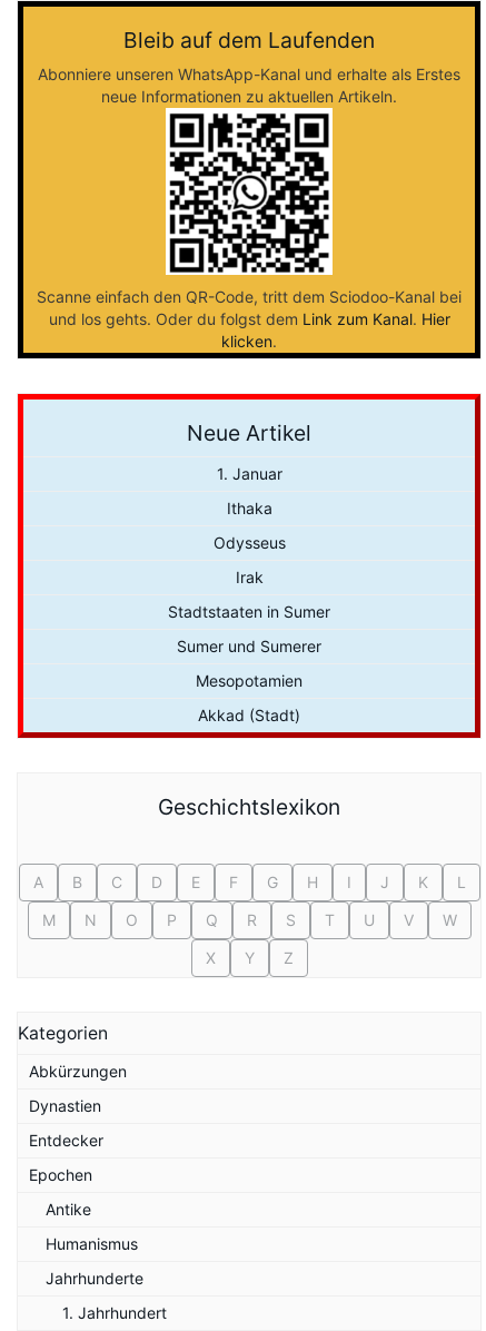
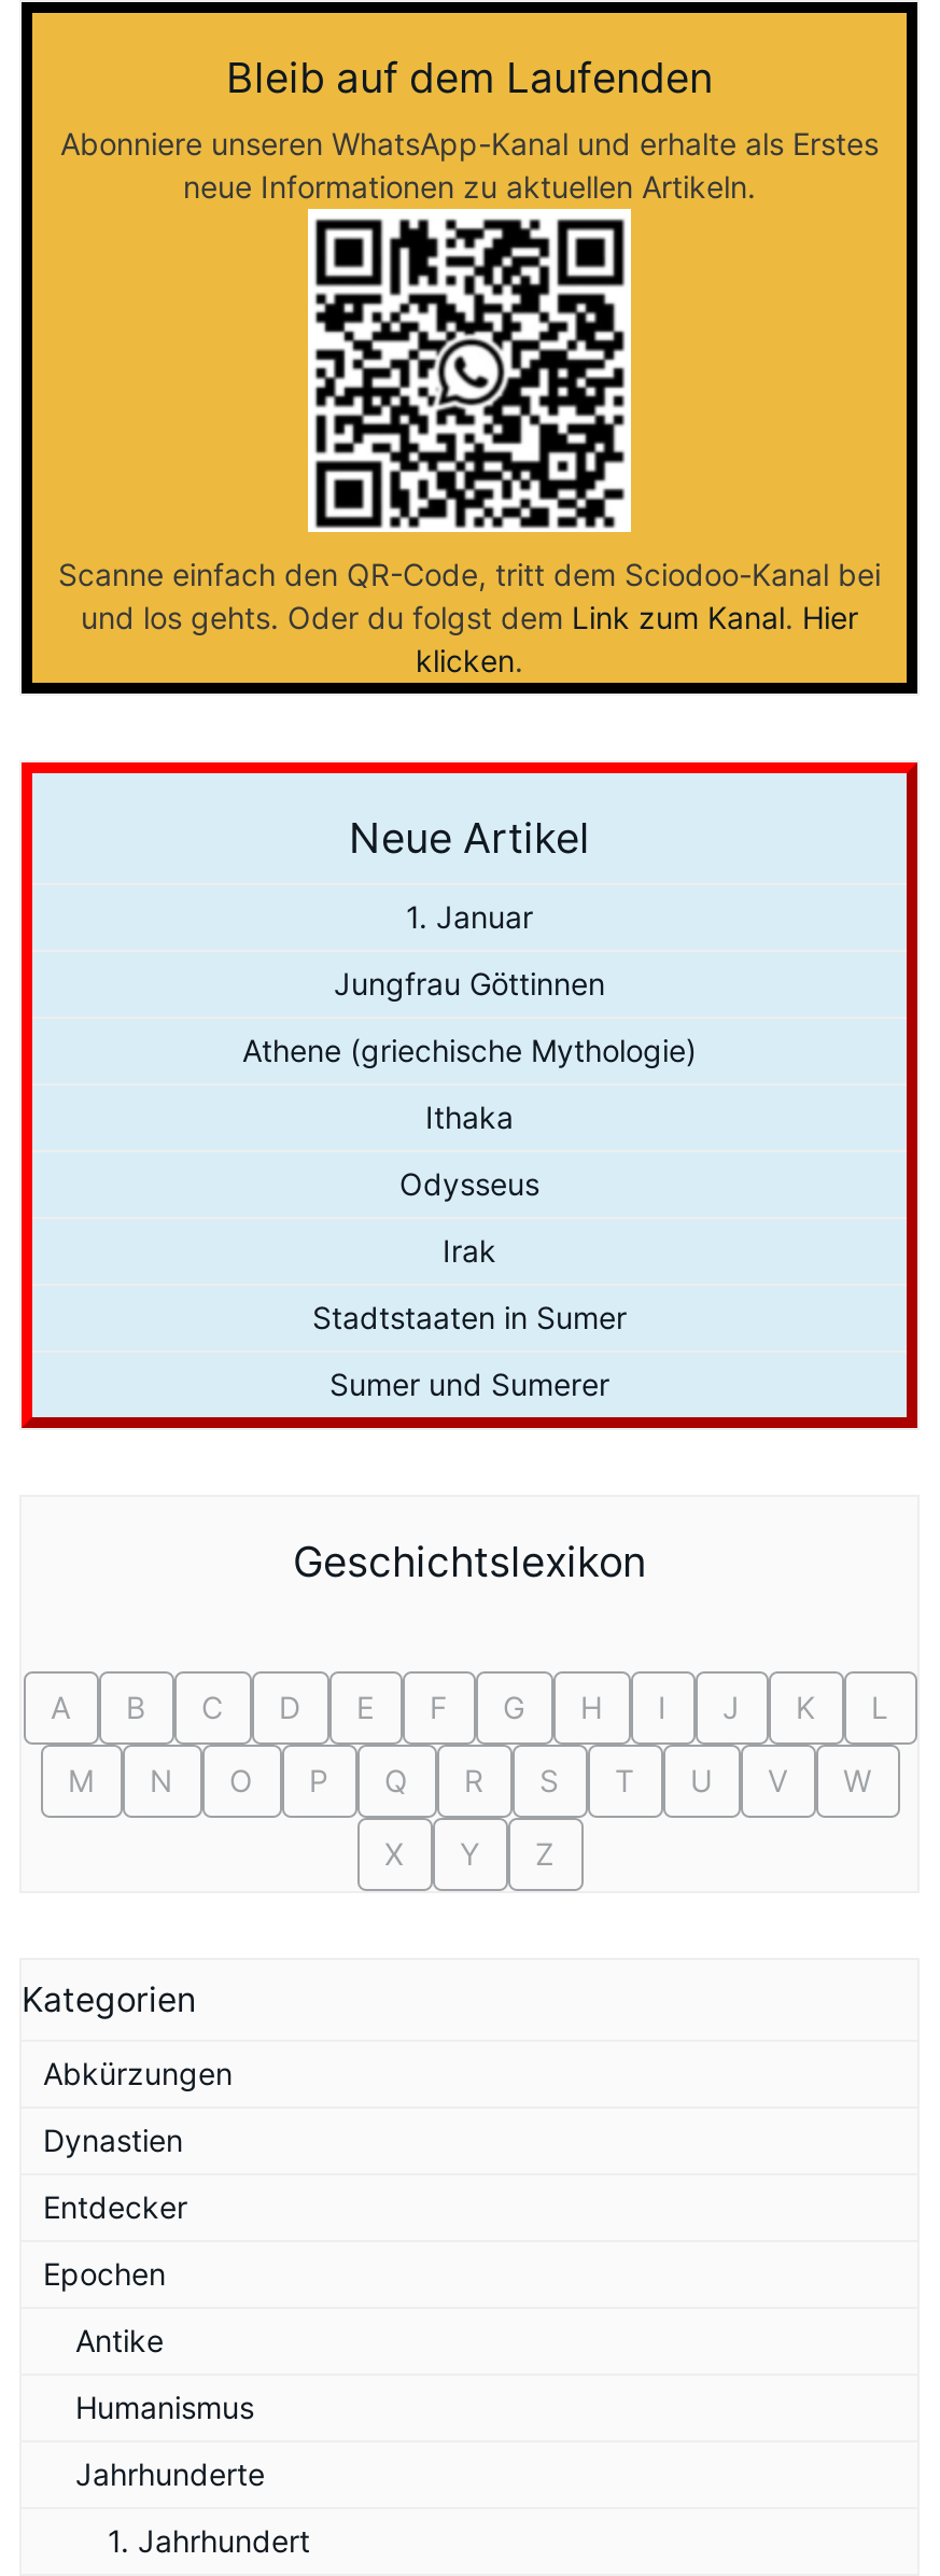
none -> [242,965,697,1068] Jungfrau Göttinnen | Athene (griechische Mythologie)
moved [168,499,330,655] -> [312,1098,627,1402]: Ithaka | Odysseus | Irak | Stadtstaaten in Sumer | Sumer und Sumerer
[196,671,302,724] Mesopotamien | Akkad (Stadt) -> none

